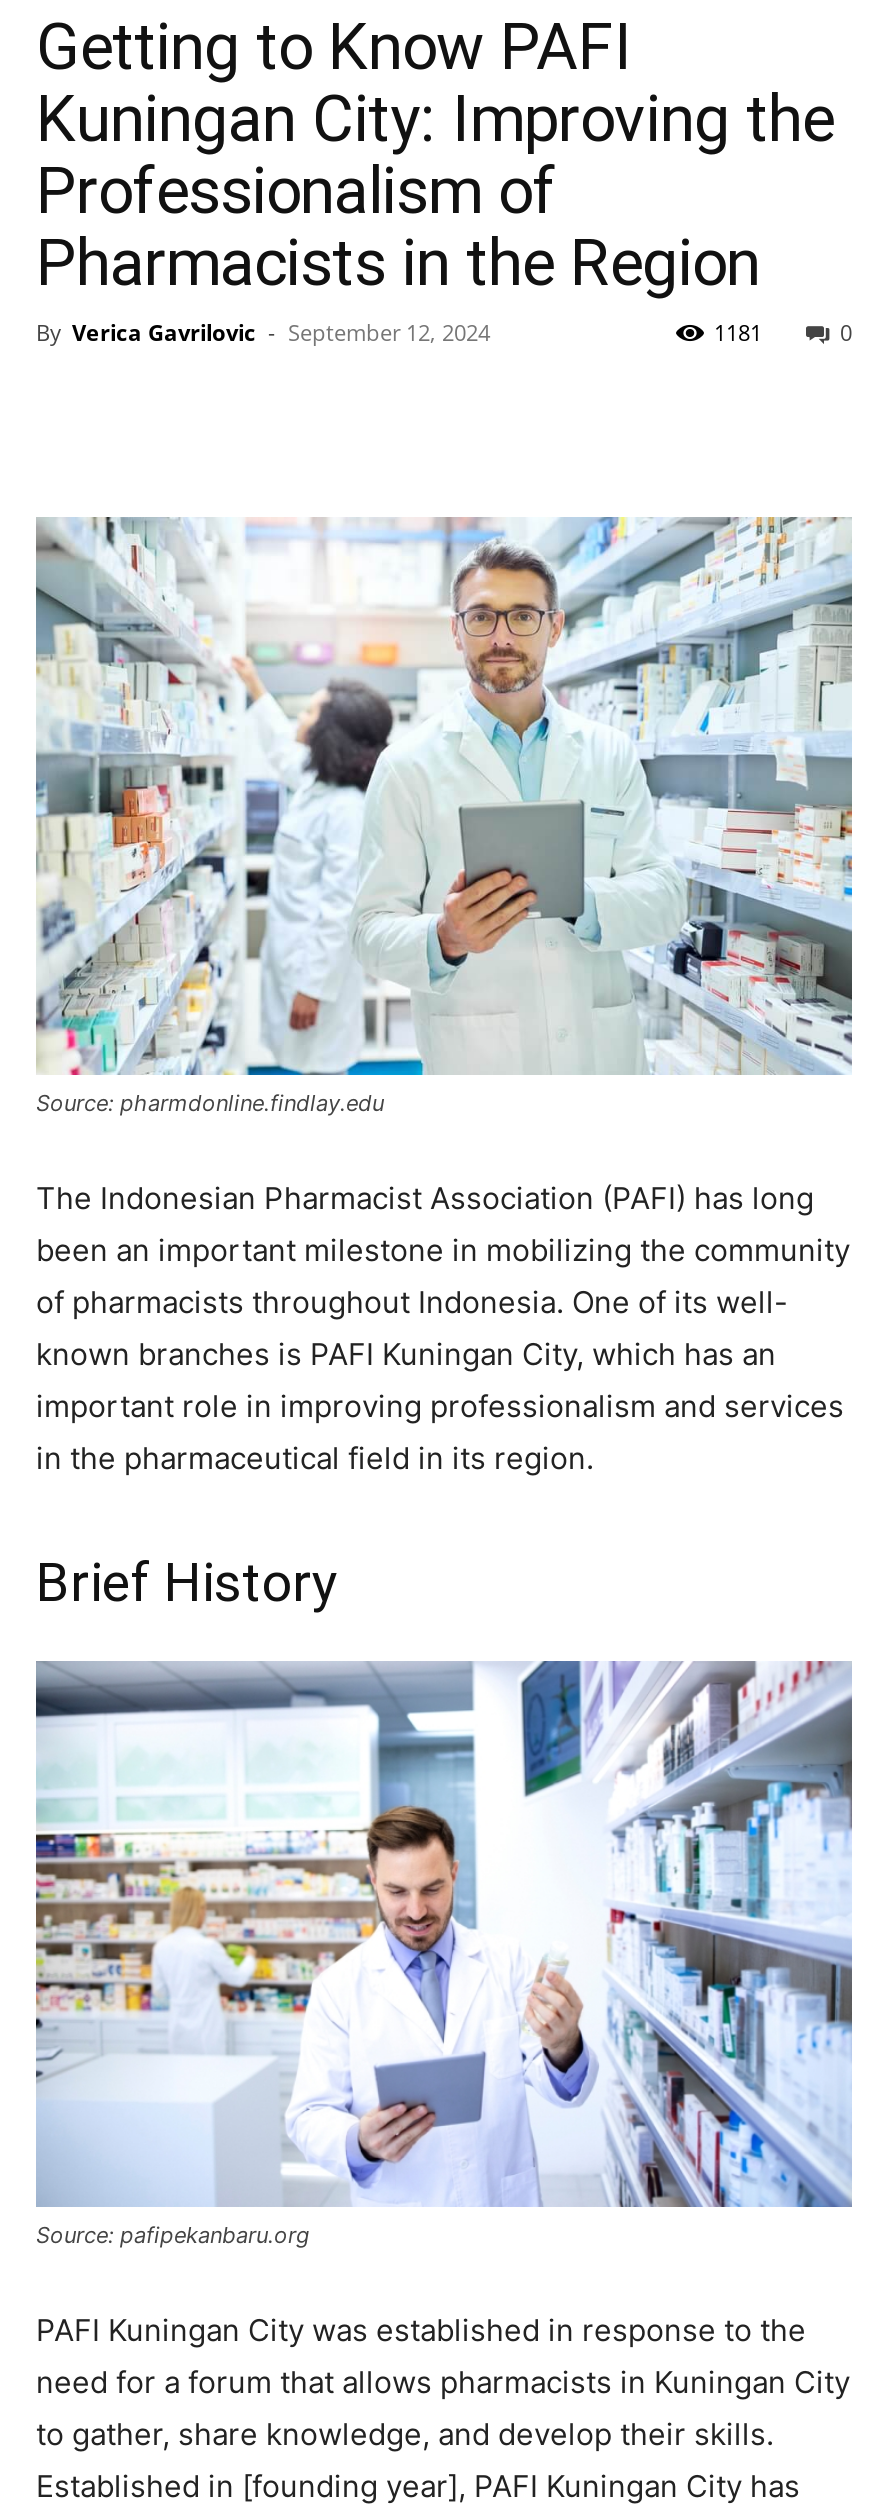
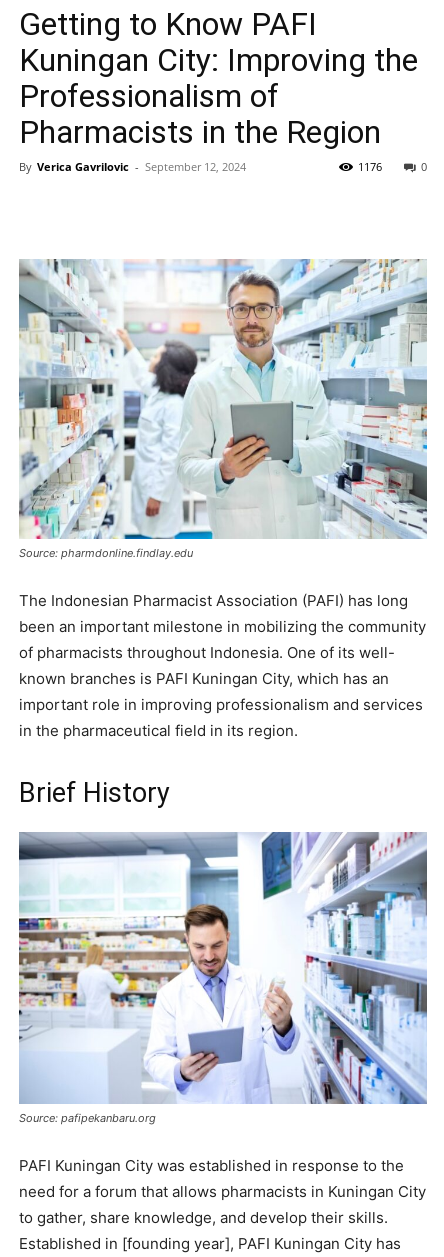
[714,317,762,347] 1181 -> [358,159,382,174] 1176

